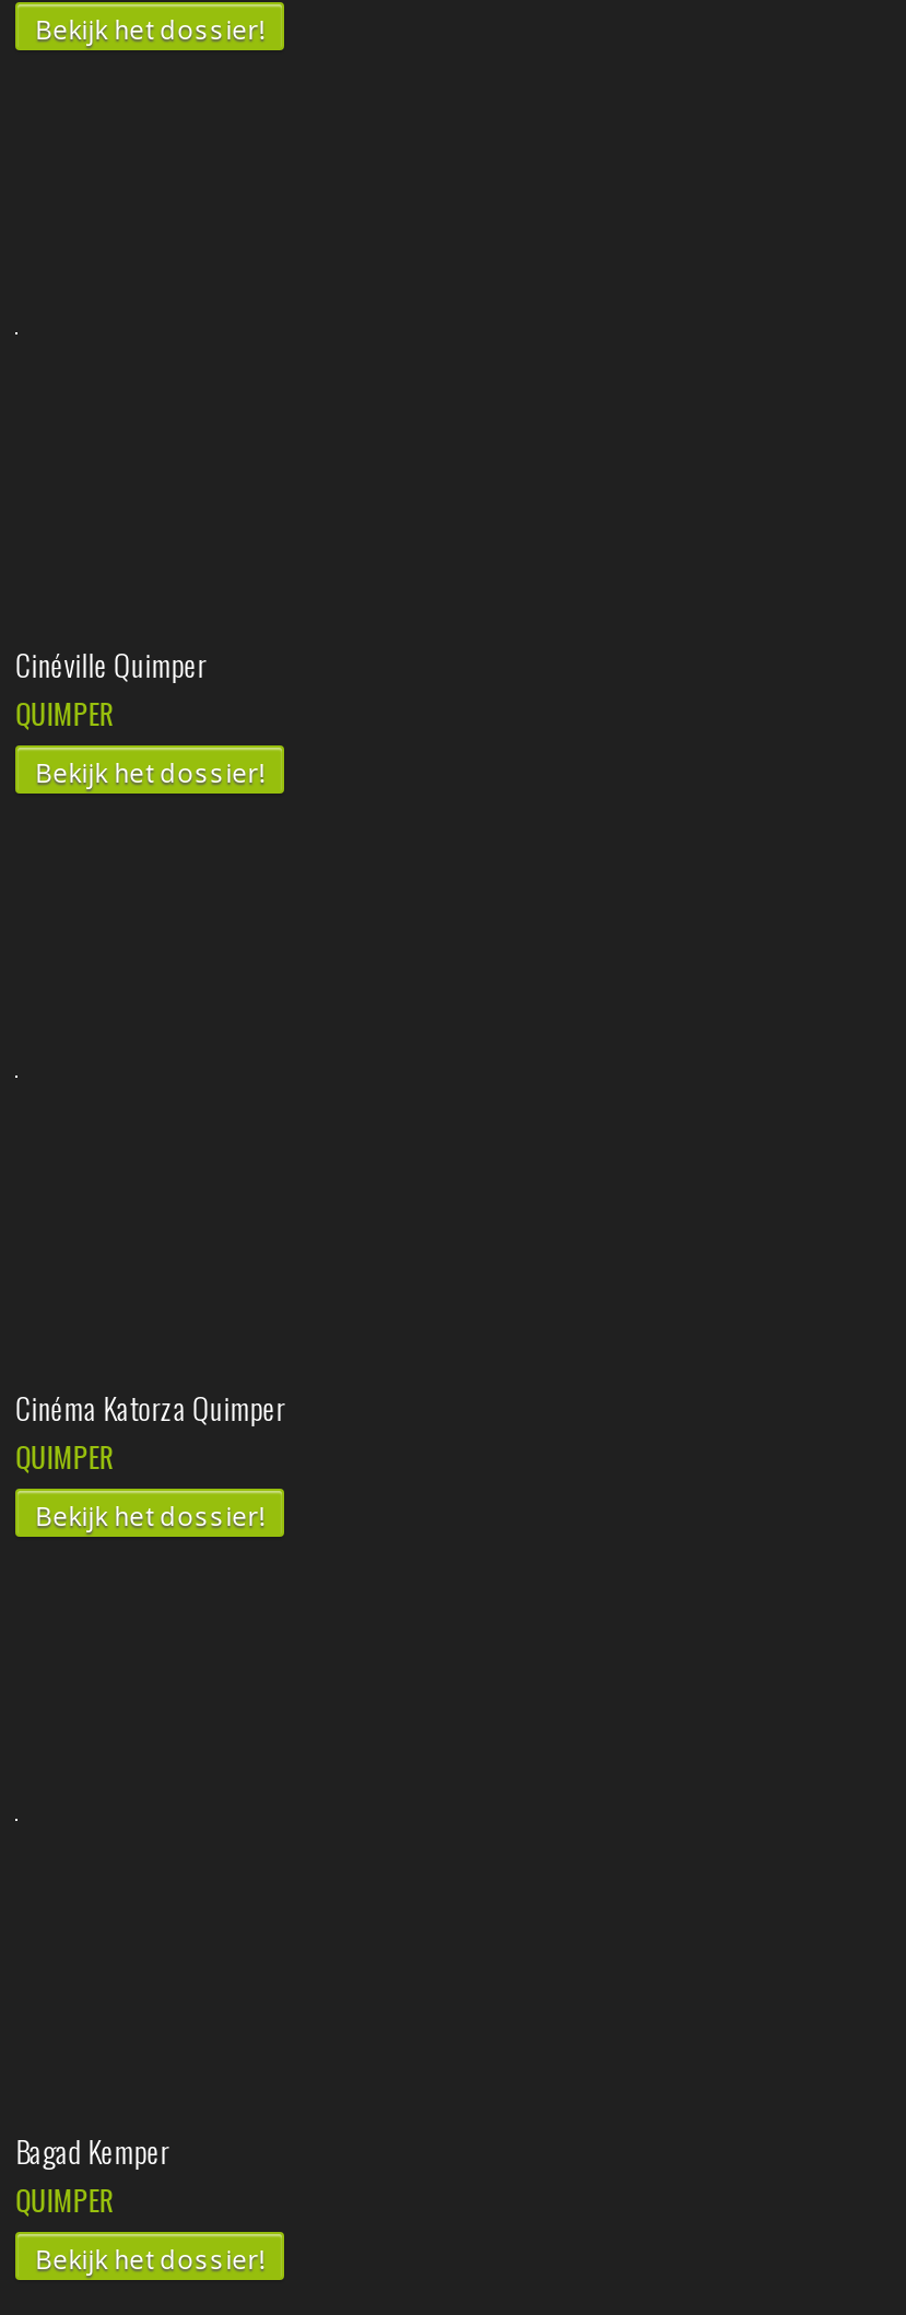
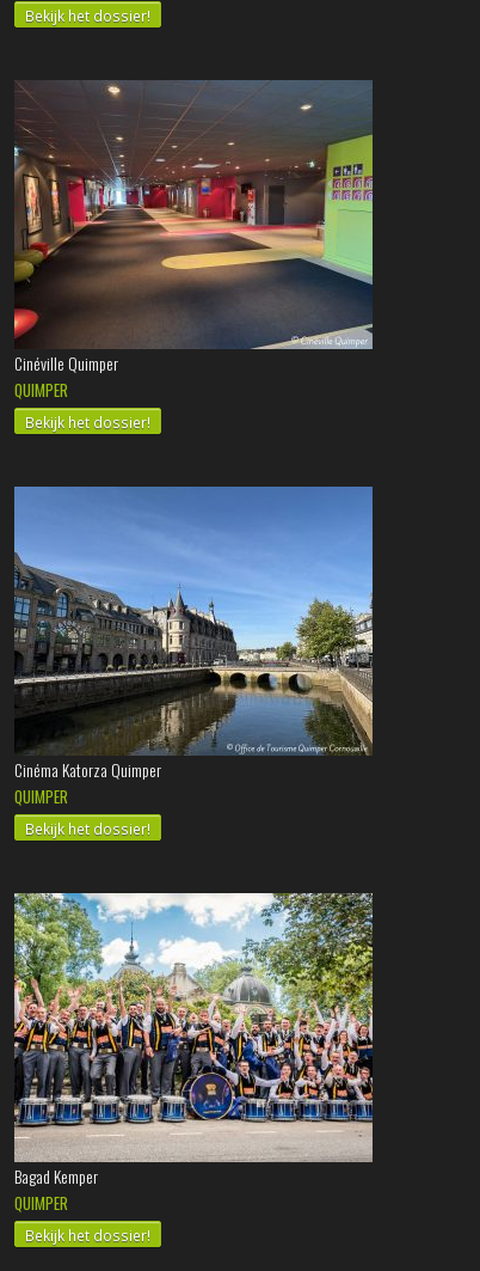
none -> [13,80,374,350] [image]
none -> [13,485,374,756] [image]
none -> [13,892,374,1163] [image]

